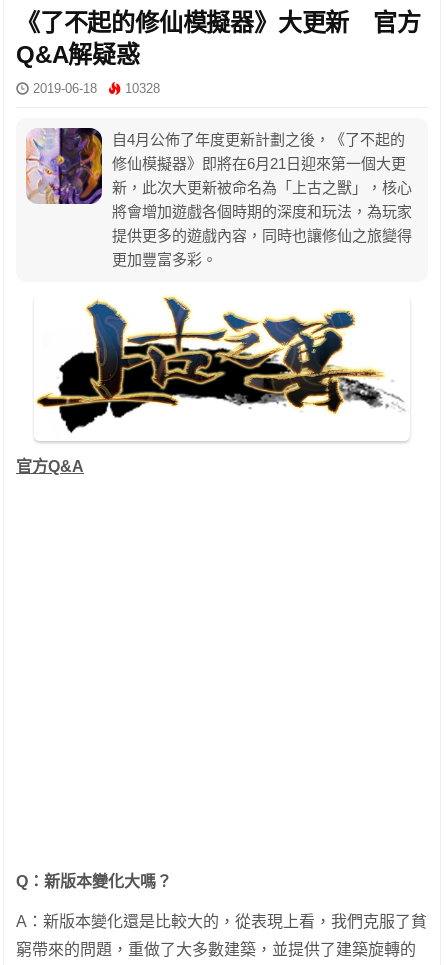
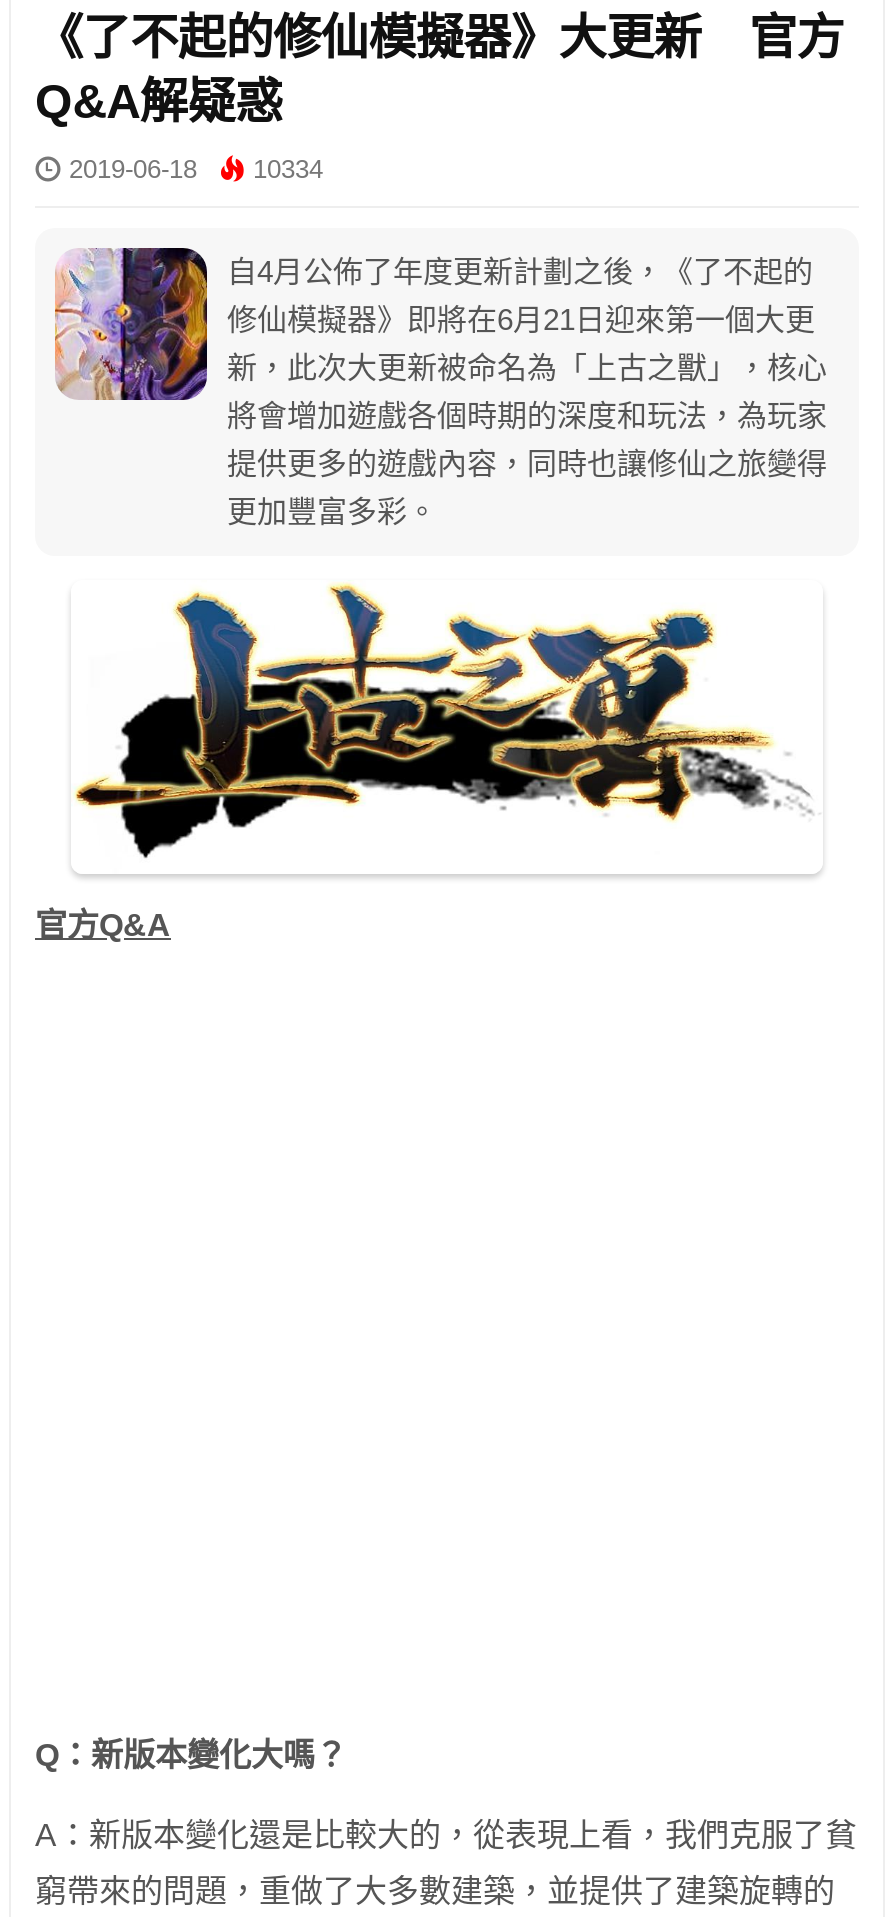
[33,81,160,96] 2019-06-18 10328 -> [69,154,323,184] 2019-06-18 10334

